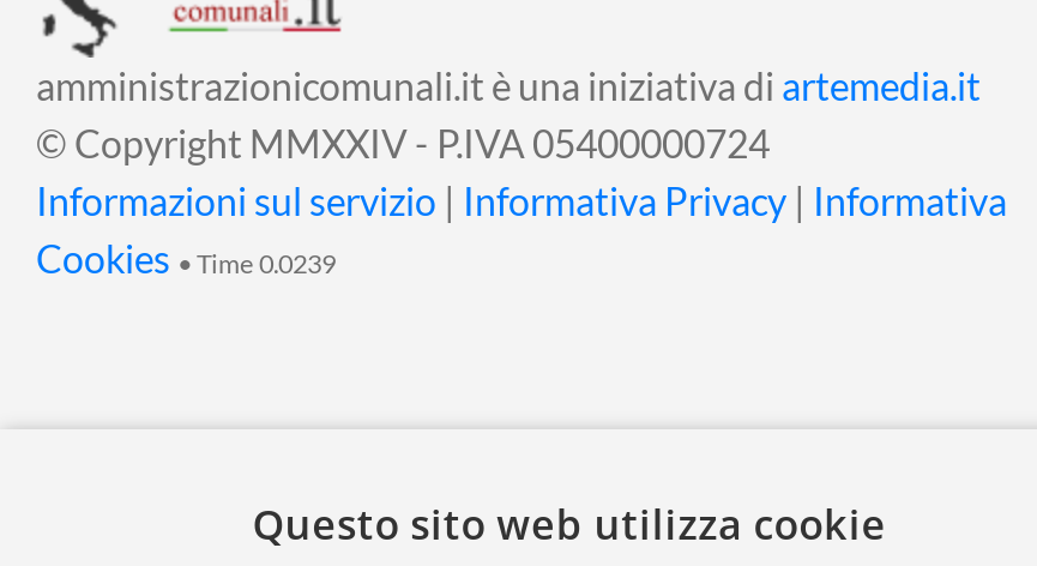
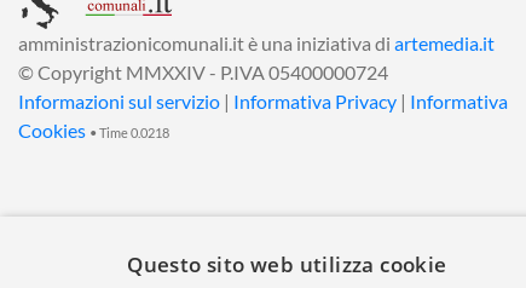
[36,235,336,281] Cookies • Time 0.0239 -> [18,119,169,142] Cookies • Time 0.0218

